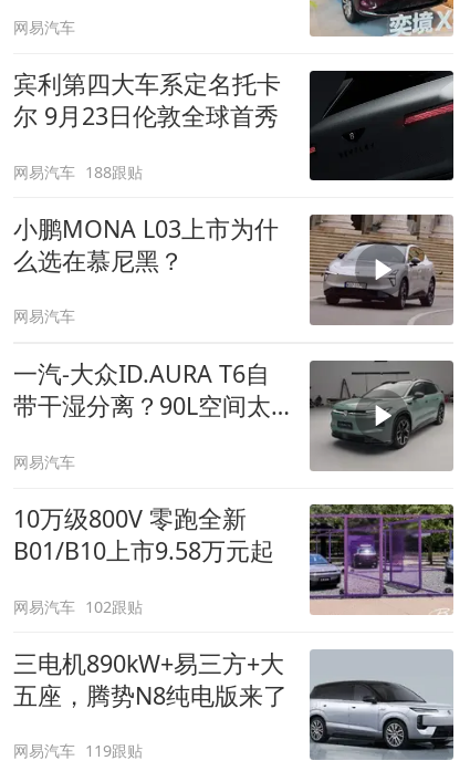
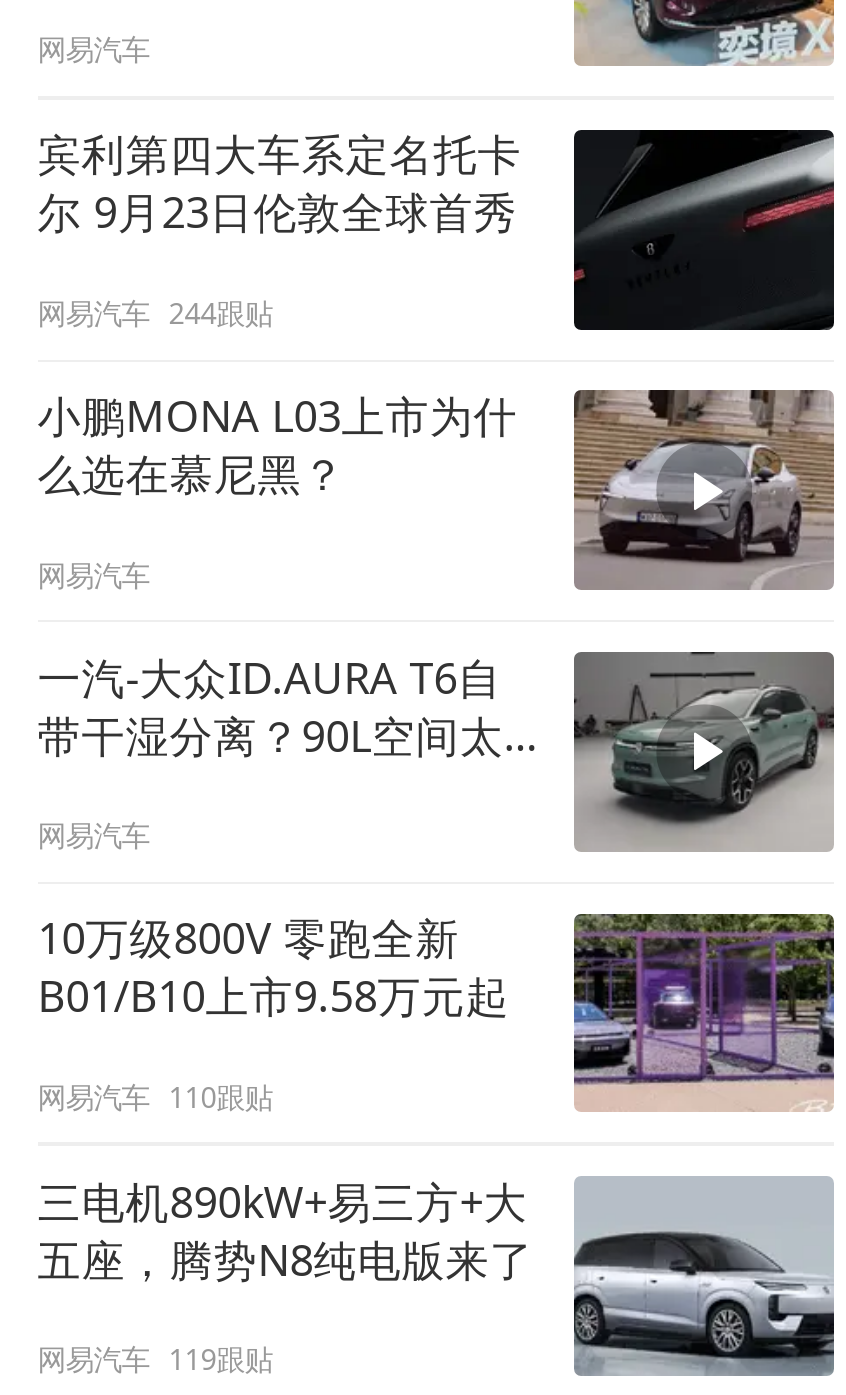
[13,161,143,182] 网易汽车 188跟贴 -> [37,293,273,331] 网易汽车 244跟贴
[13,596,143,617] 网易汽车 102跟贴 -> [37,1077,273,1115] 网易汽车 110跟贴

